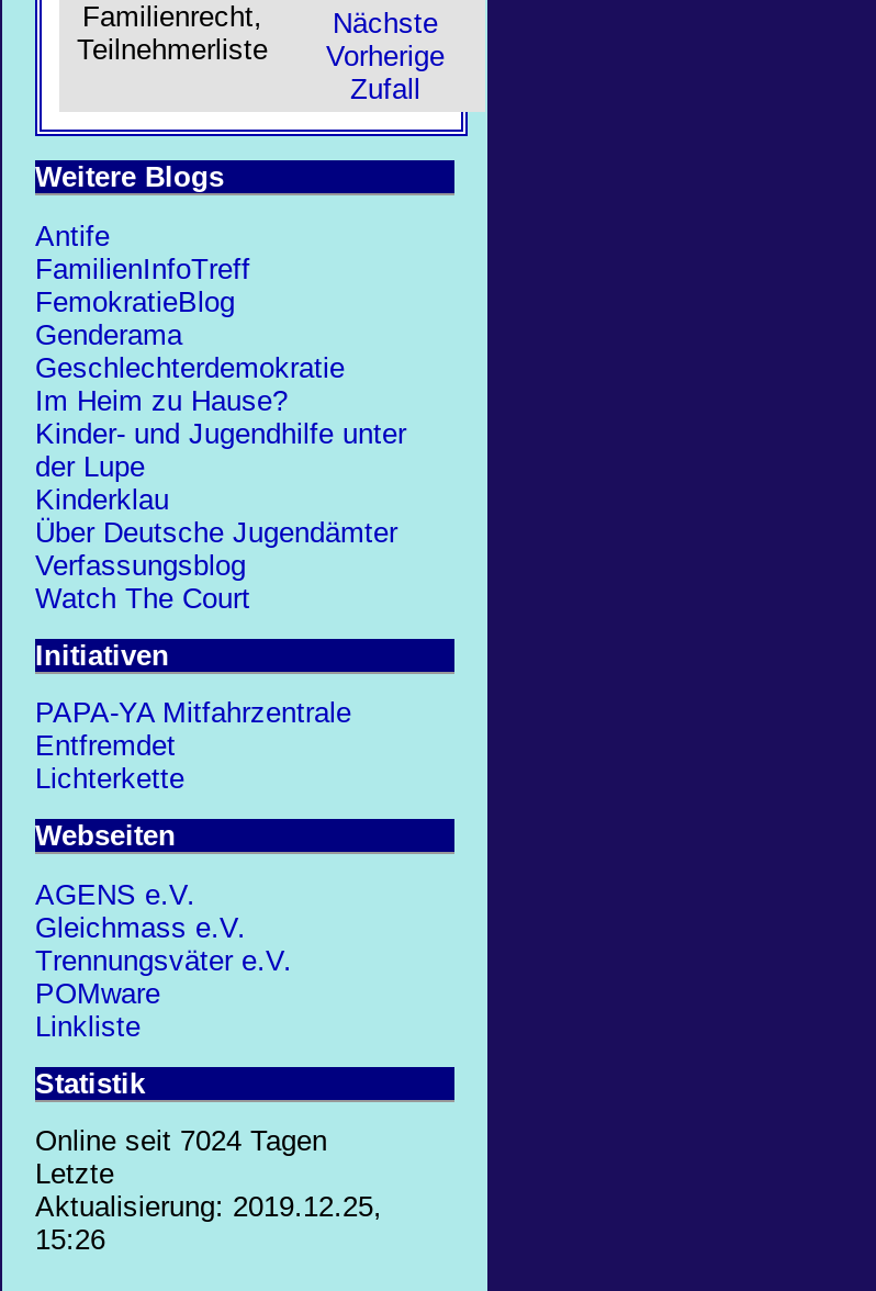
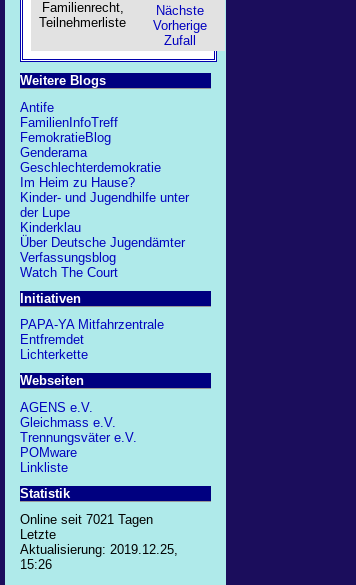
[35,1125,327,1158] Online seit 7024 Tagen -> [20,512,153,527] Online seit 7021 Tagen

